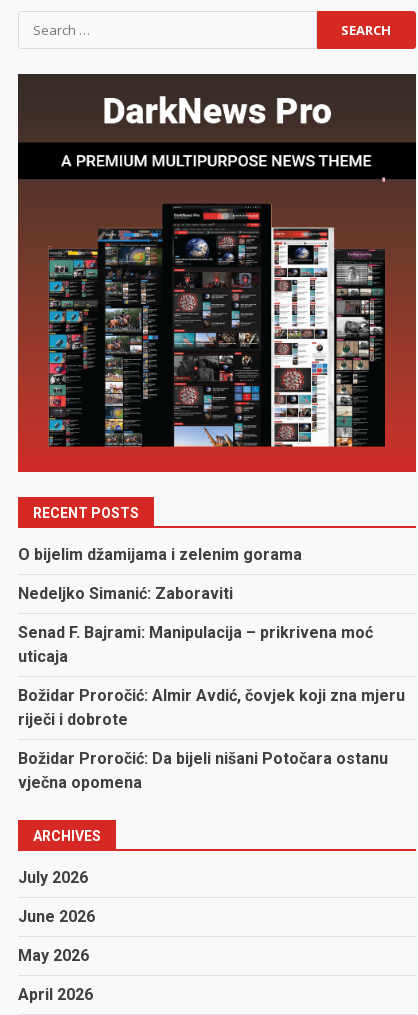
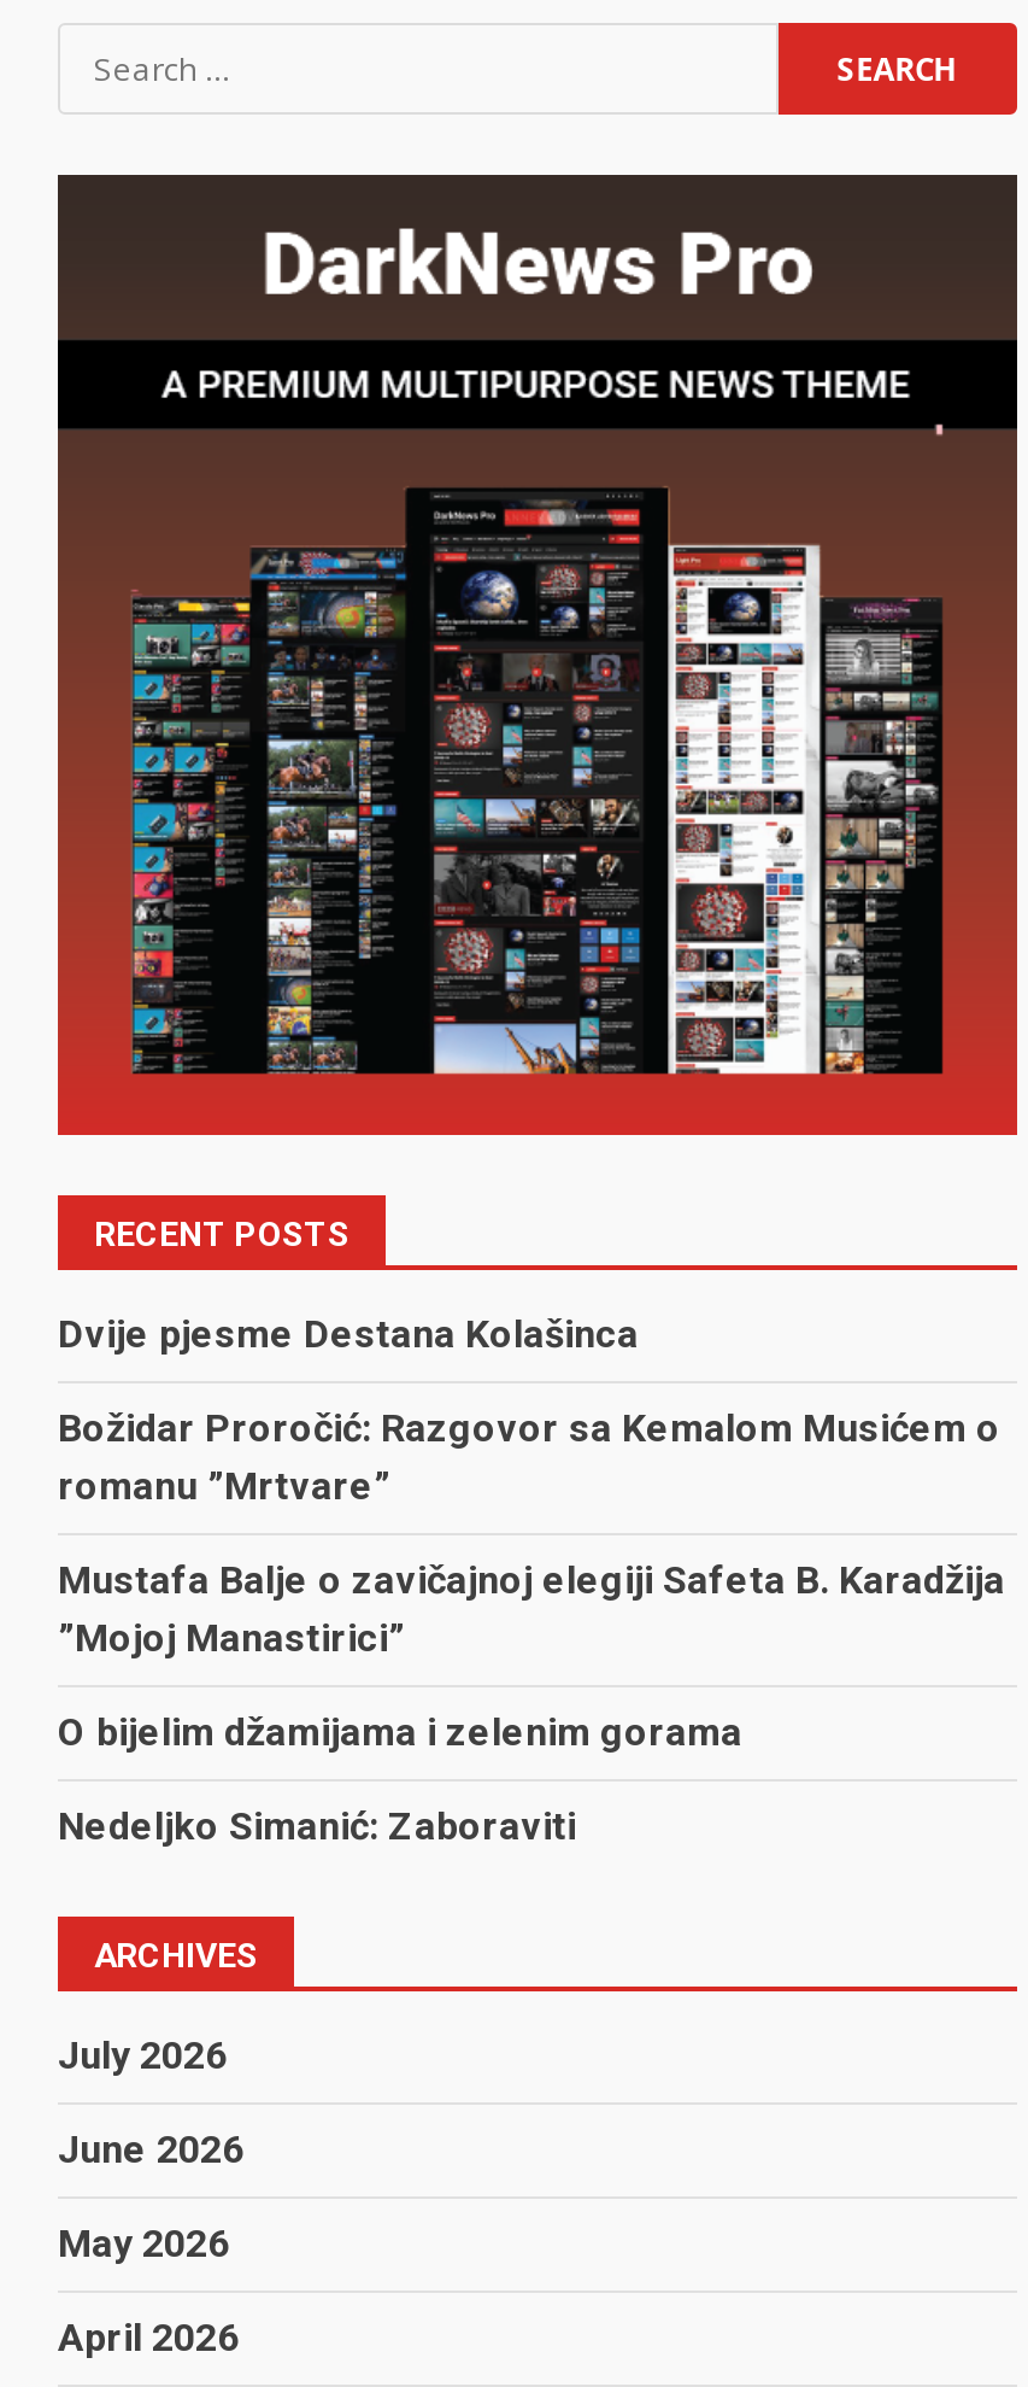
none -> [58,1310,1005,1660] Dvije pjesme Destana Kolašinca | Božidar Proročić: Razgovor sa Kemalom Musićem o | romanu ”Mrtvare” | Mustafa Balje o zavičajnoj elegiji Safeta B. Karadžija | ”Mojoj Manastirici”
moved [18,545,302,603] -> [58,1708,742,1848]: O bijelim džamijama i zelenim gorama | Nedeljko Simanić: Zaboraviti
[18,623,405,792] Senad F. Bajrami: Manipulacija – prikrivena moć | uticaja | Božidar Proročić: Almir Avdić, čovjek koji zna mjeru | riječi i dobrote | Božidar Proročić: Da bijeli nišani Potočara ostanu | vječna opomena -> none

